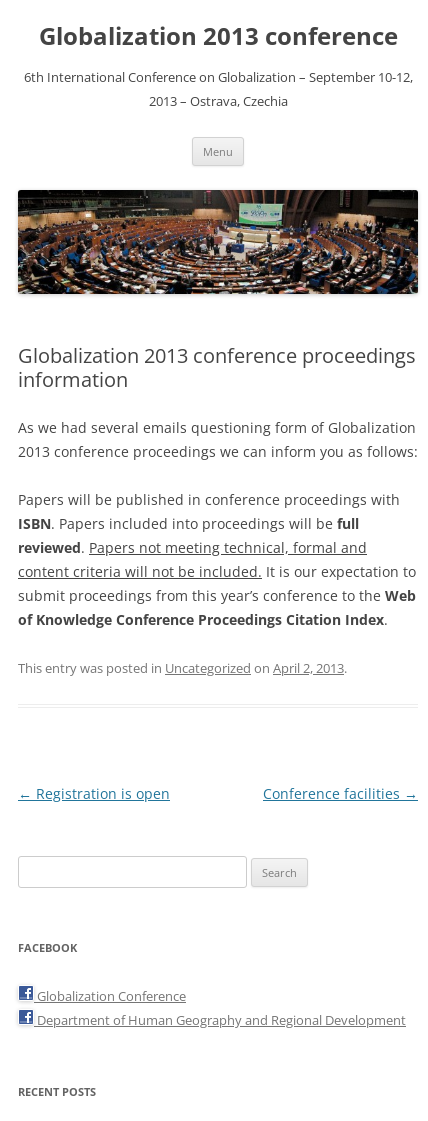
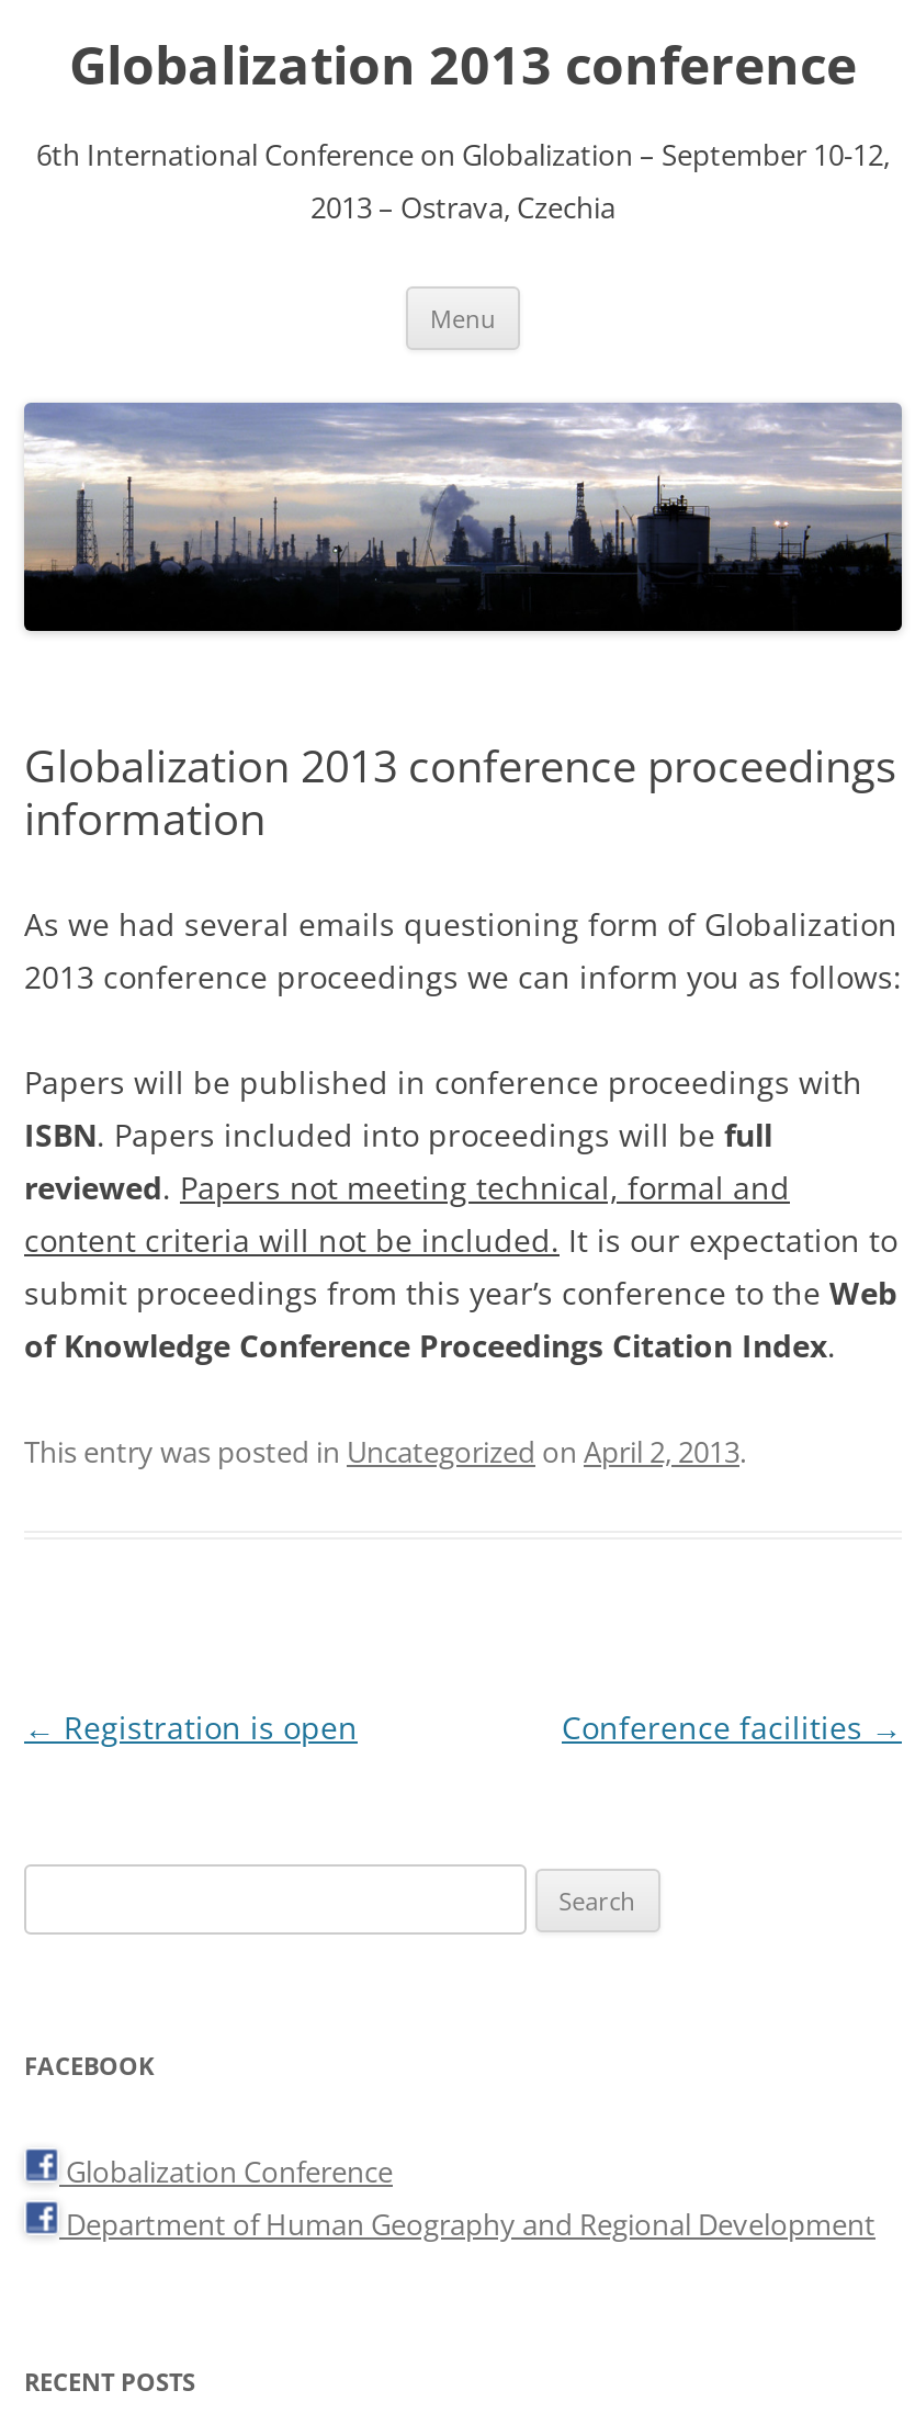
[17,189,419,295] [image] -> [22,401,904,633] [image]

